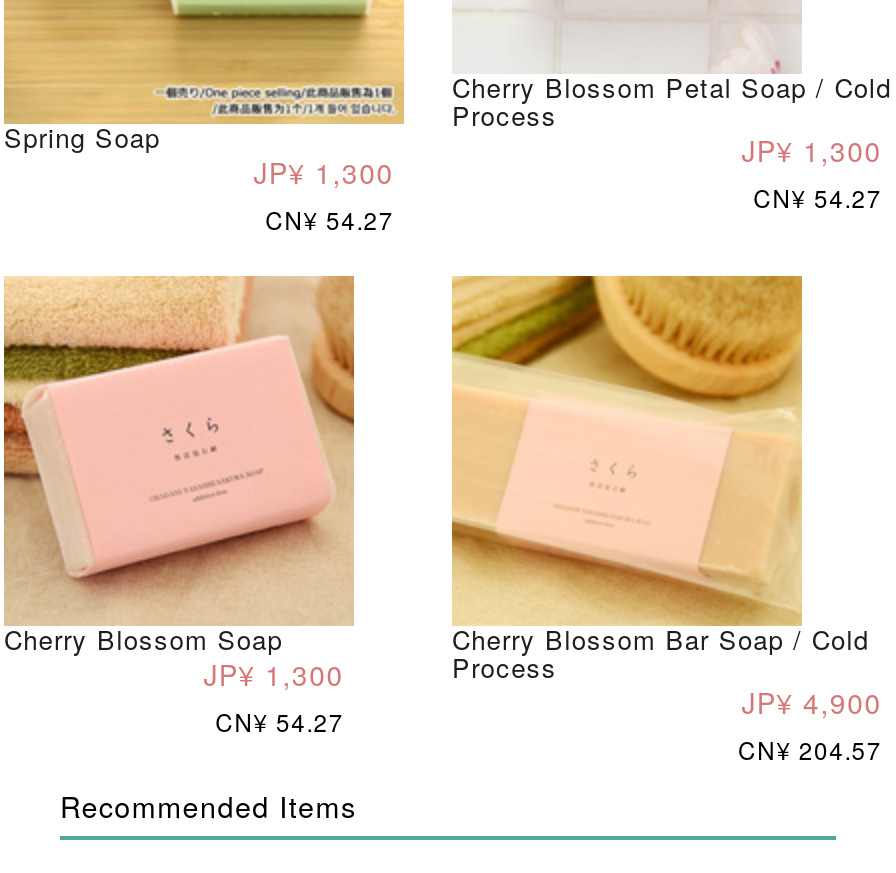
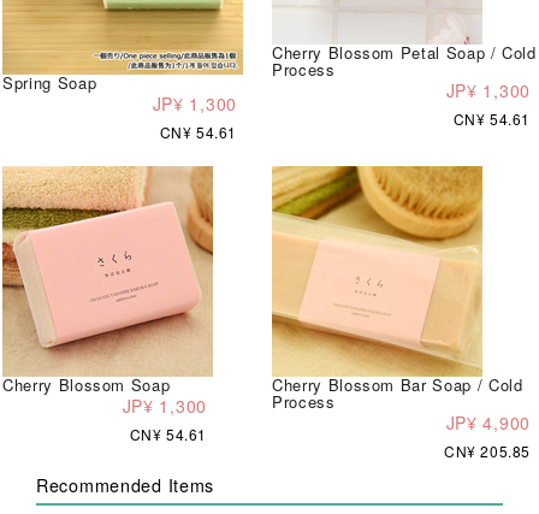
[753,179,882,213] CN¥ 54.27 -> [453,108,531,128] CN¥ 54.61
[265,201,394,235] CN¥ 54.27 -> [160,121,237,142] CN¥ 54.61
[215,703,344,737] CN¥ 54.27 -> [129,423,207,444] CN¥ 54.61
[738,731,882,765] CN¥ 204.57 -> [444,440,531,461] CN¥ 205.85

